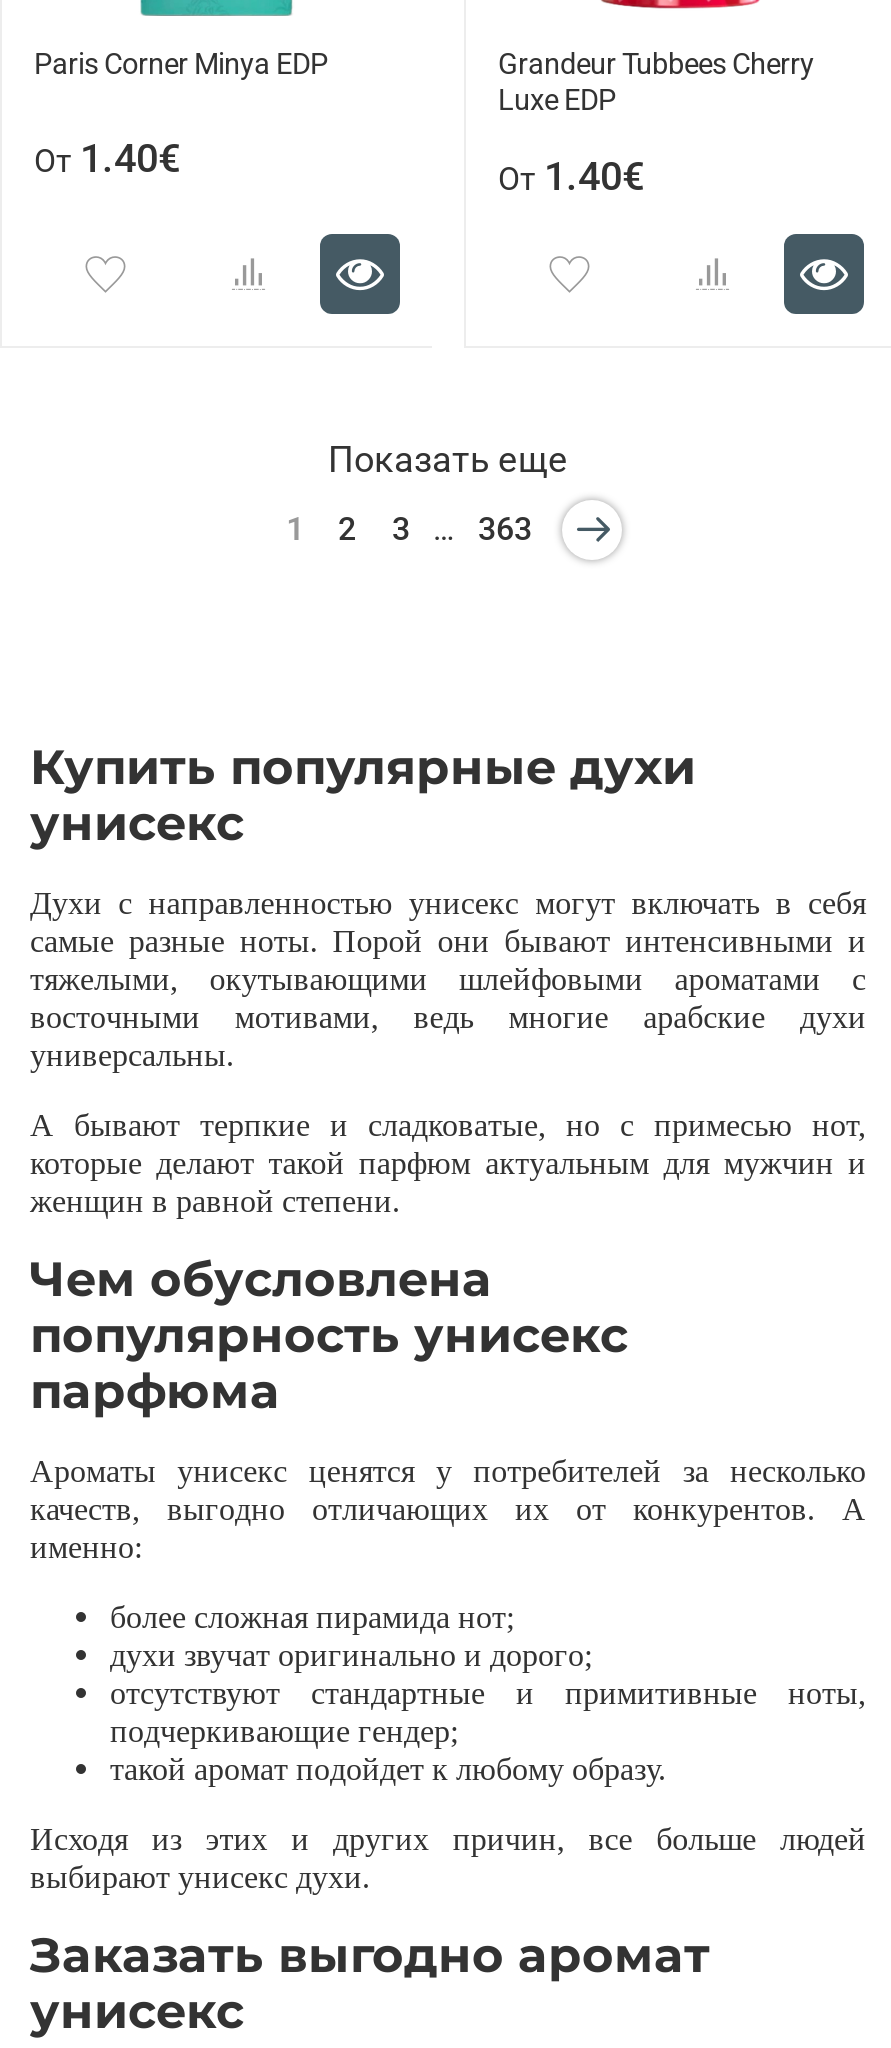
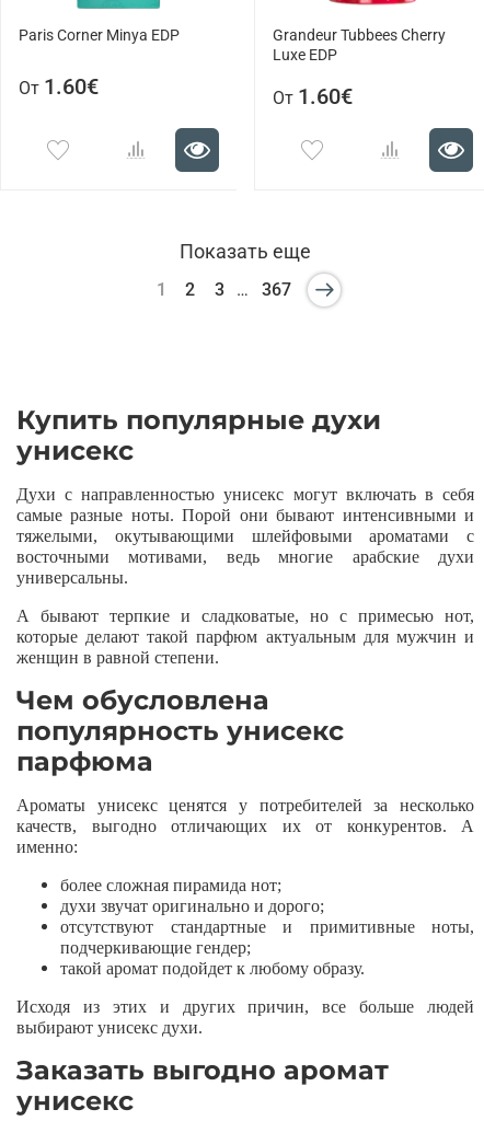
[34,134,180,182] От 1.40€ -> [19,73,99,100] От 1.60€
[498,152,644,200] От 1.40€ -> [273,83,353,110] От 1.60€
[478,510,532,548] 363 -> [262,279,291,300] 367

